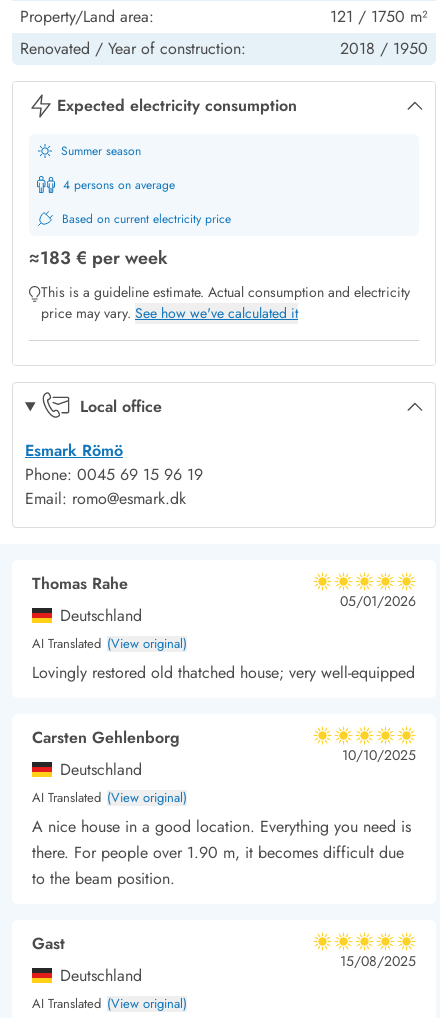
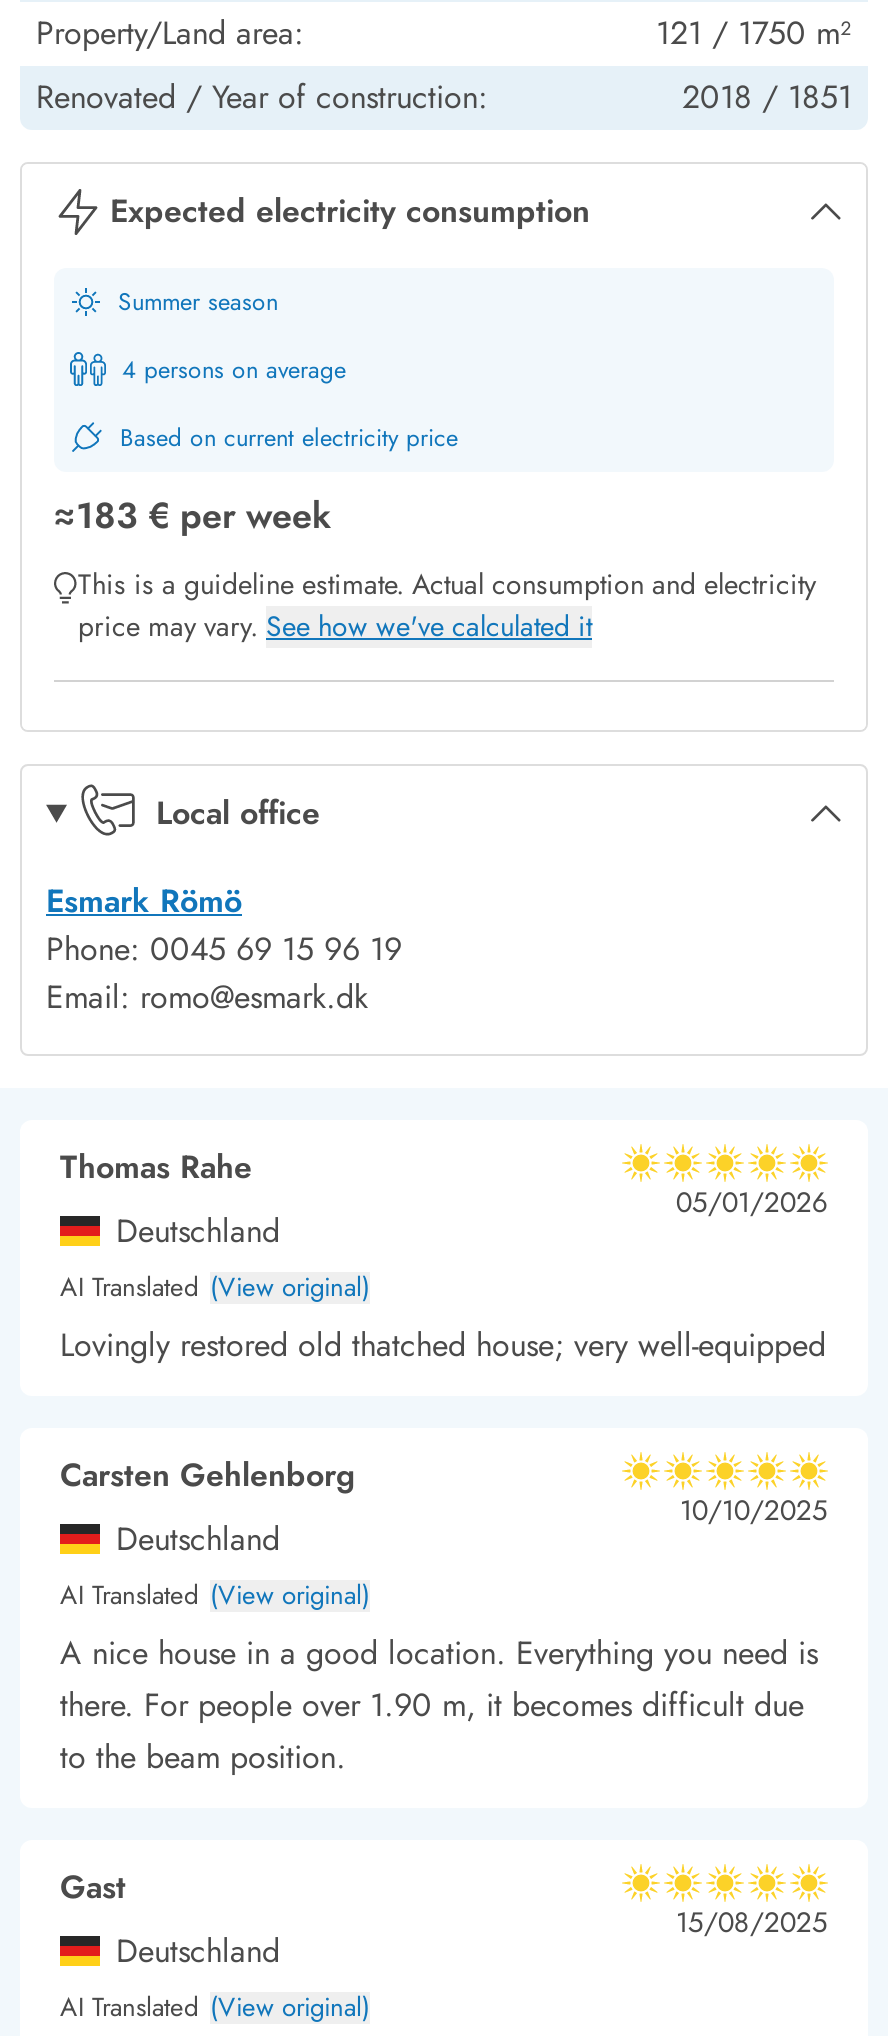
[340,37,428,60] 2018 / 1950 -> [682,74,852,120] 2018 / 1851

